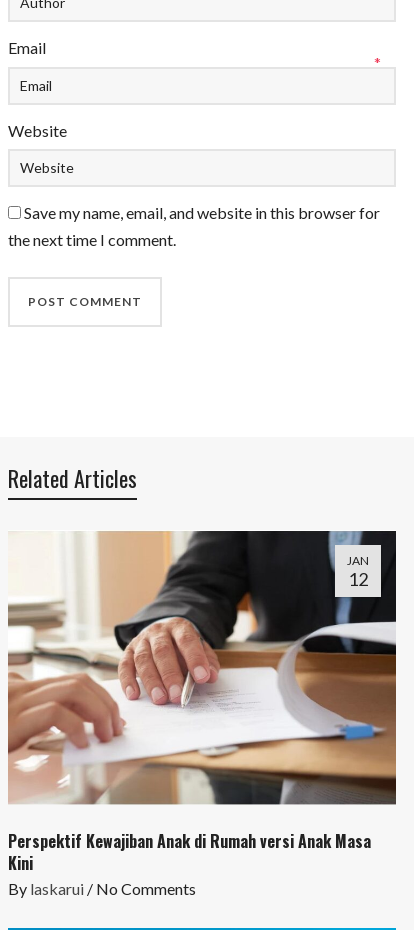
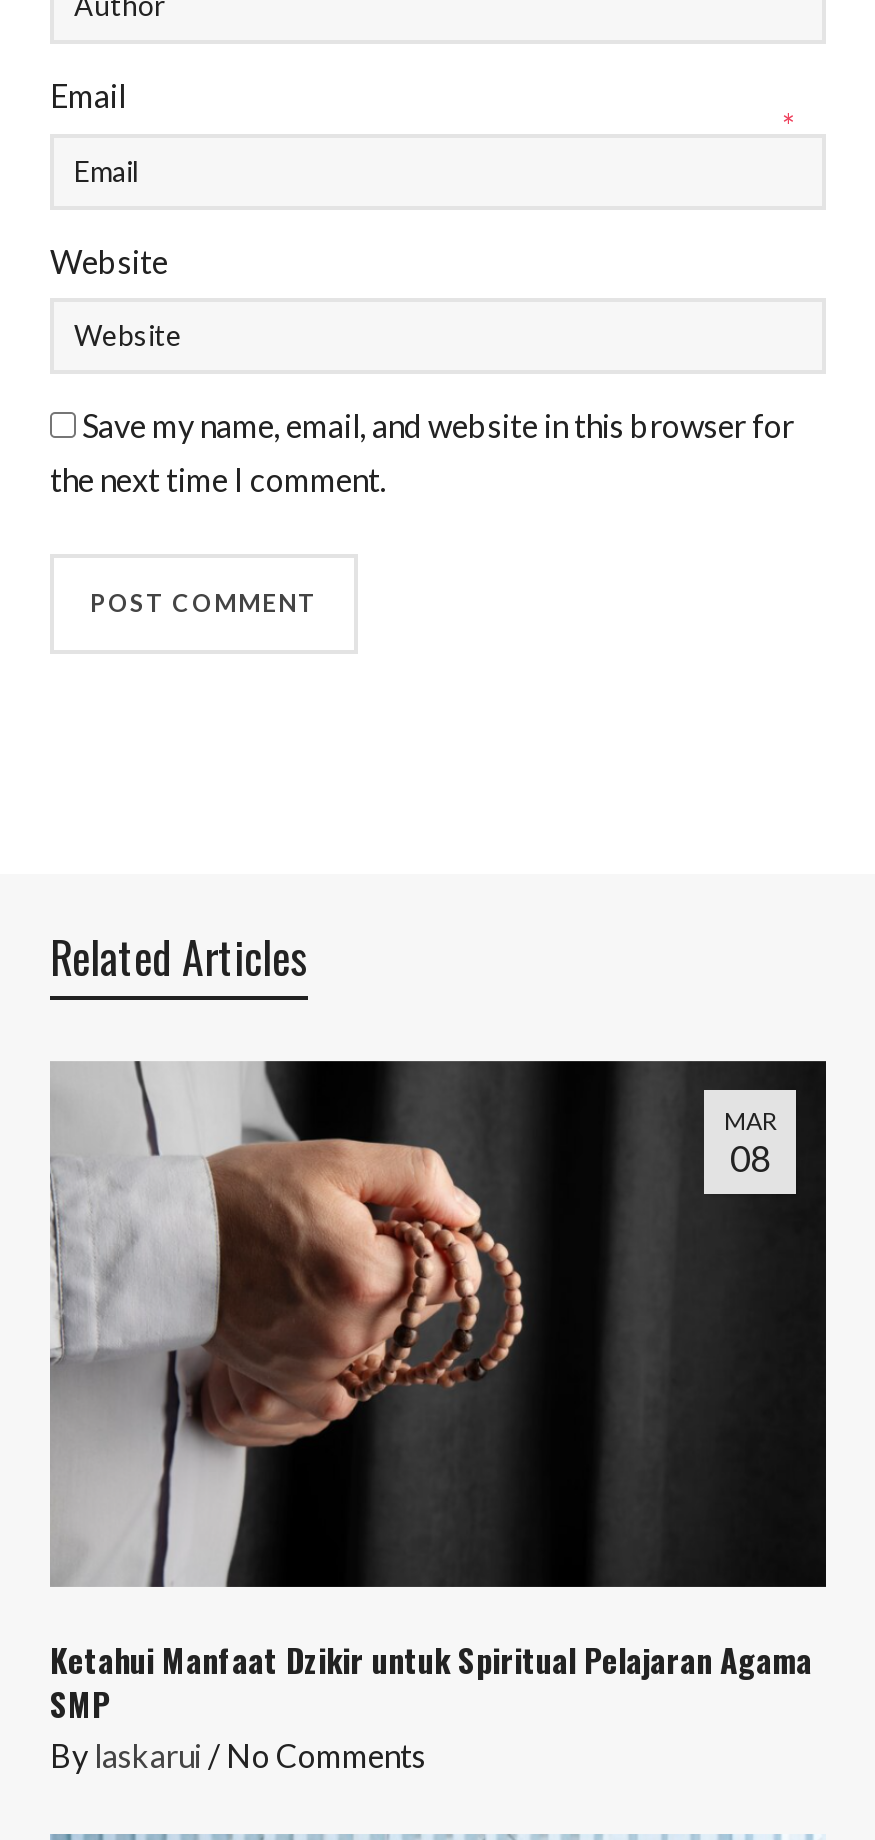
[8,530,397,805] [image] | JAN | 12 -> [48,1058,828,1588] [image] | MAR | 08
[8,829,371,875] Perspektif Kewajiban Anak di Rumah versi Anak Masa | Kini -> [50,1637,812,1729] Ketahui Manfaat Dzikir untuk Spiritual Pelajaran Agama | SMP

